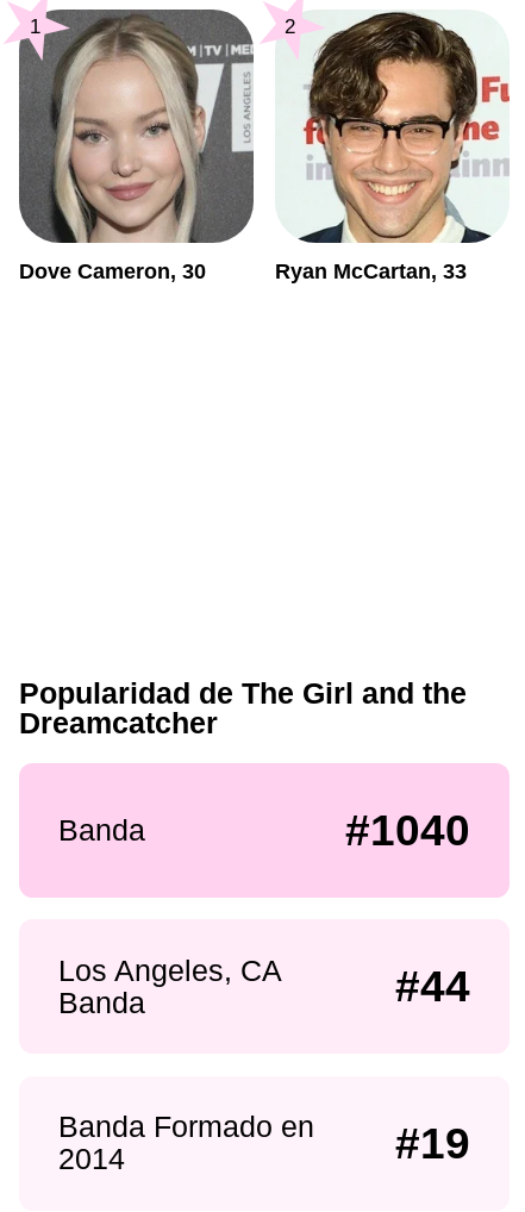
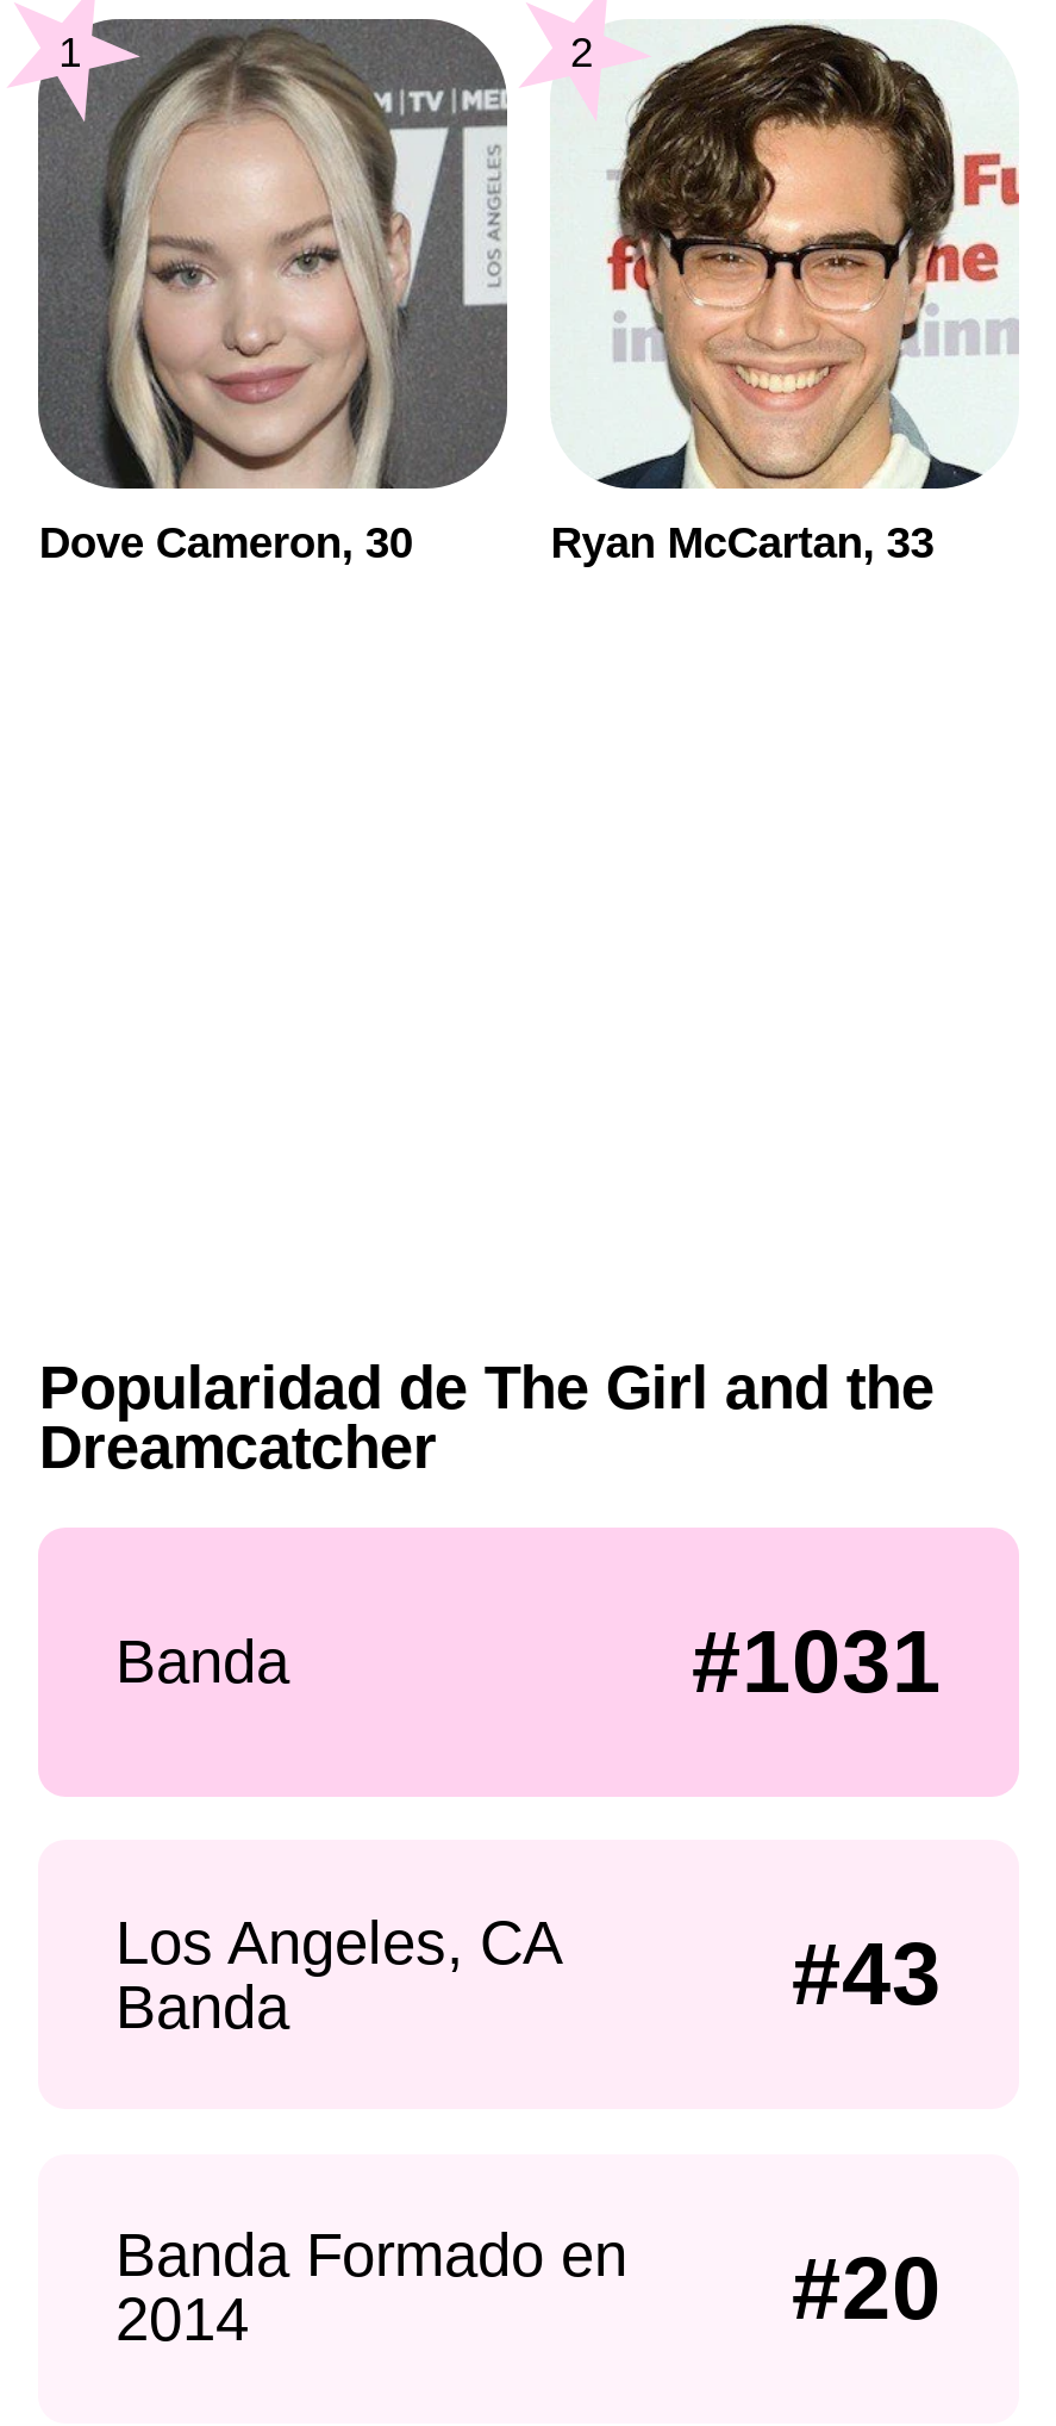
[346,806,471,855] #1040 -> [692,1613,942,1711] #1031
[396,962,471,1011] #44 -> [792,1926,942,2024] #43
[396,1119,471,1167] #19 -> [792,2239,942,2337] #20

